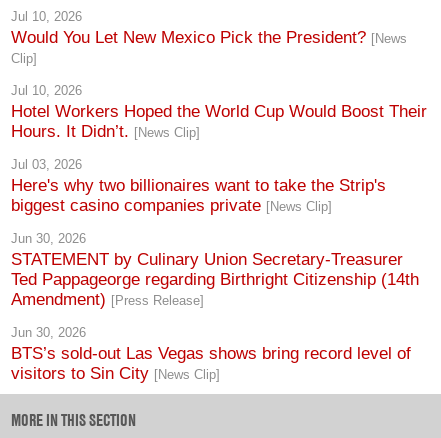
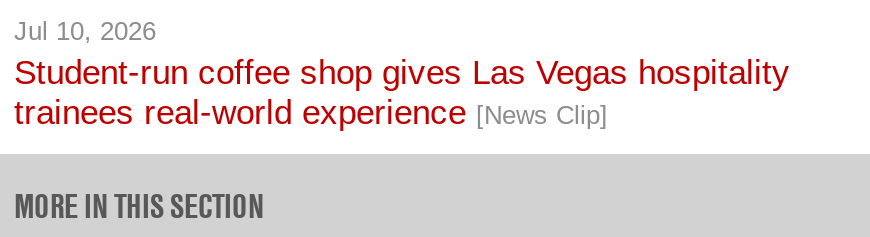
[11,28,427,383] Would You Let New Mexico Pick the President? [News | Clip] | Jul 10, 2026 | Hotel Workers Hoped the World Cup Would Boost Their | Hours. It Didn’t. [News Clip] | Jul 03, 2026 | Here's why two billionaires want to take the Strip's | biggest casino companies private [News Clip] | Jun 30, 2026 | STATEMENT by Culinary Union Secretary-Treasurer | Ted Pappageorge regarding Birthright Citizenship (14th | Amendment) [Press Release] | Jun 30, 2026 | BTS’s sold-out Las Vegas shows bring record level of | visitors to Sin City [News Clip] -> [14,54,790,132] Student-run coffee shop gives Las Vegas hospitality | trainees real-world experience [News Clip]

